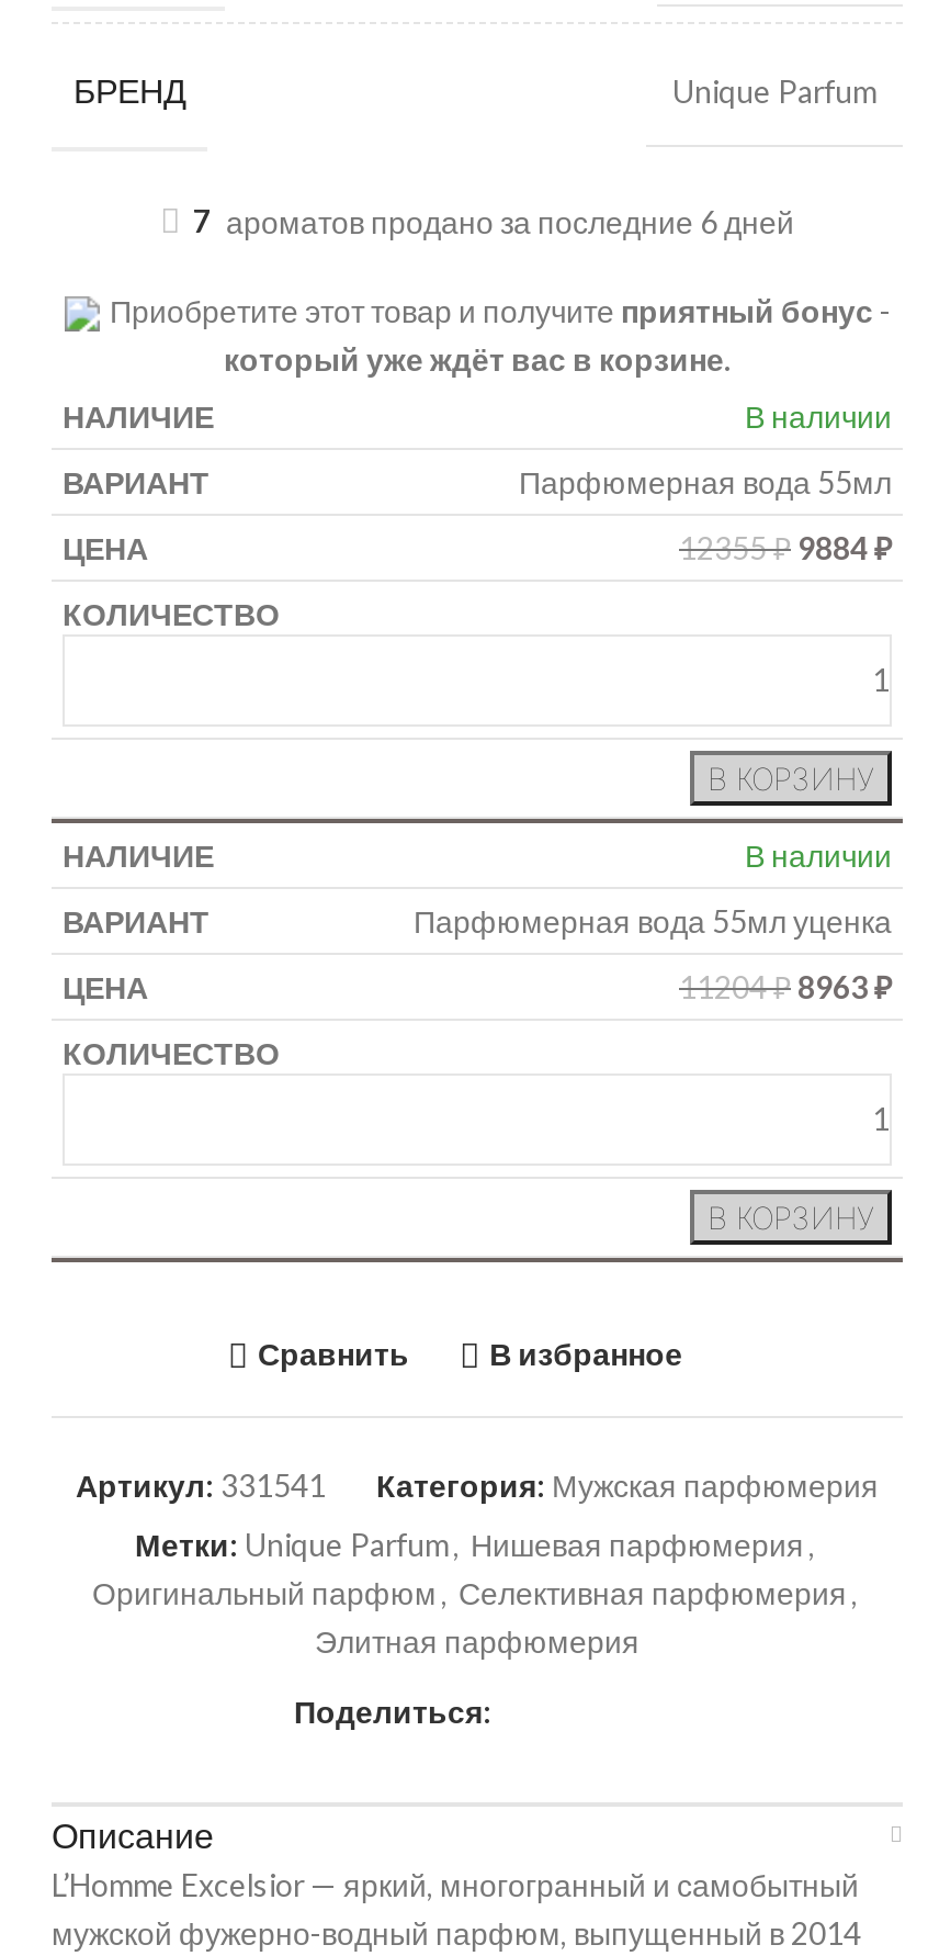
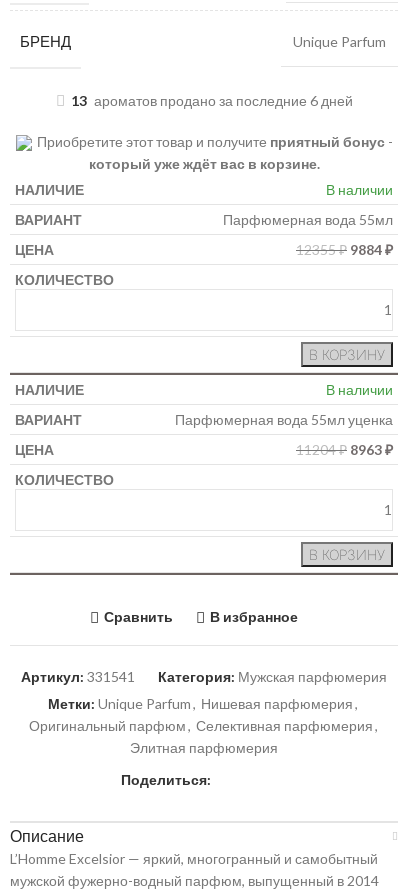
[193,202,794,239] 7 ароматов продано за последние 6 дней -> [70,92,352,109] 13 ароматов продано за последние 6 дней

